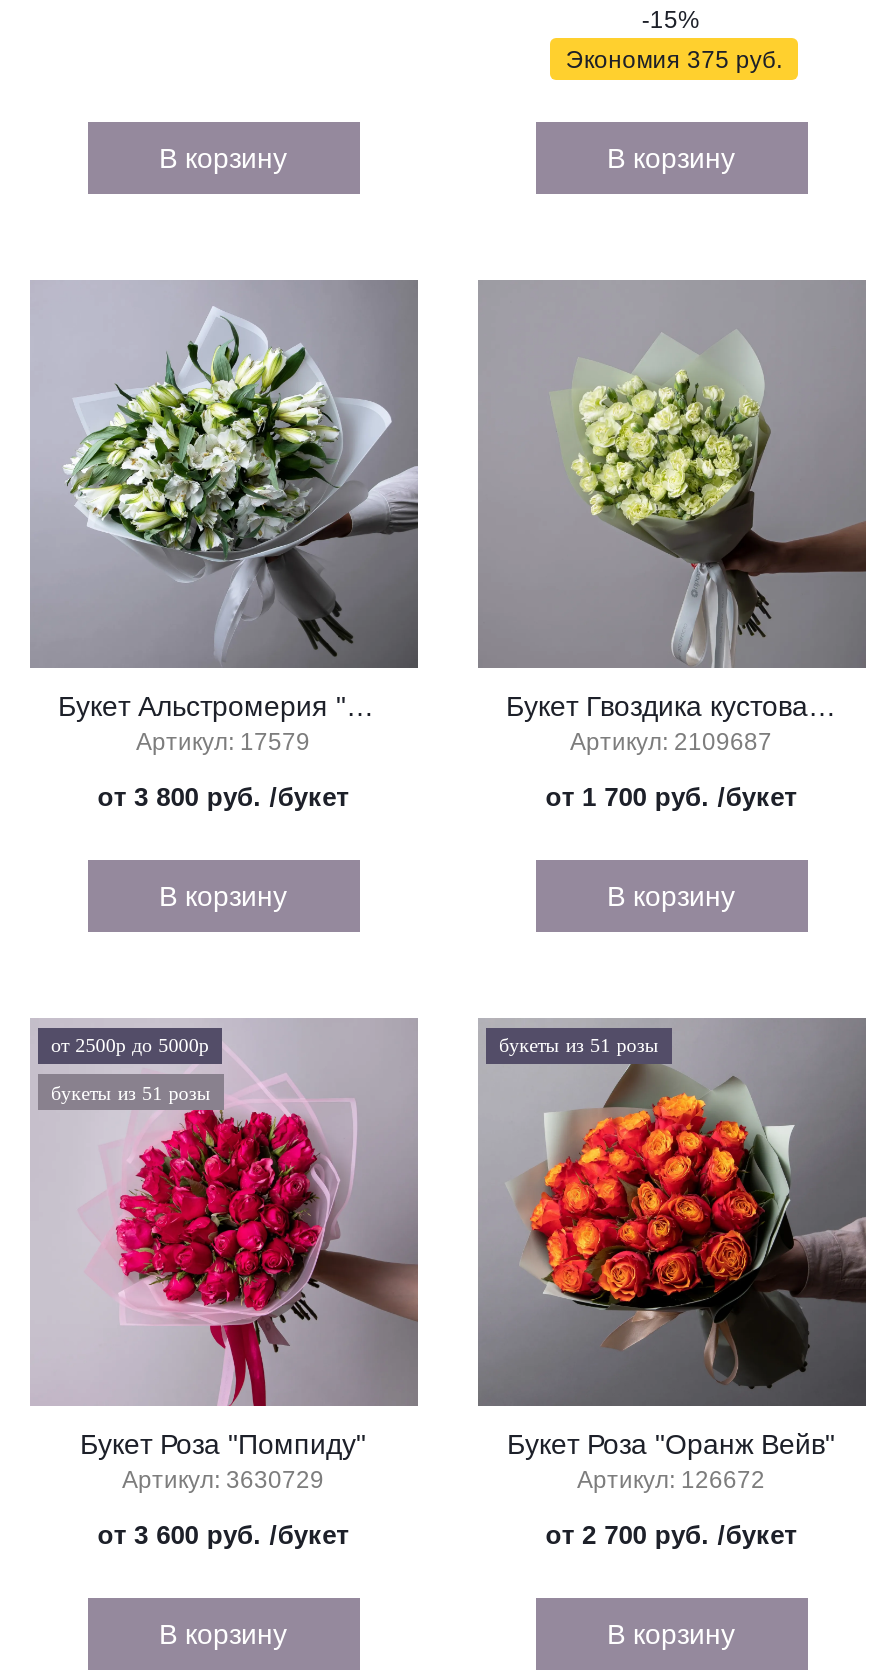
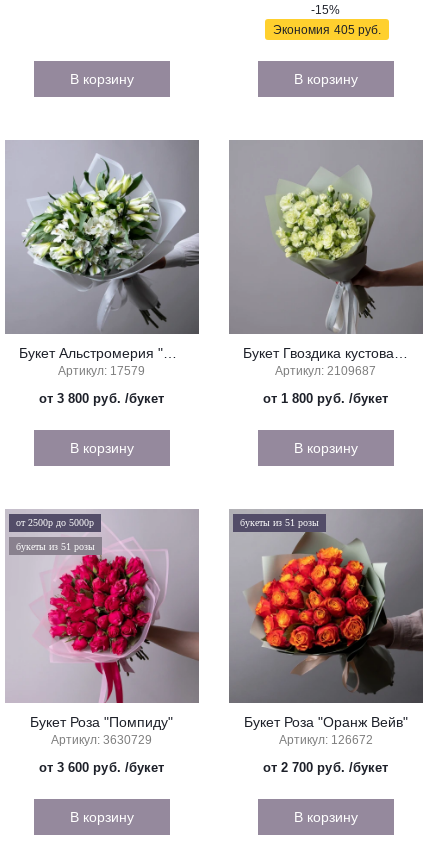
[566,46,782,74] Экономия 375 руб. -> [273,23,381,37] Экономия 405 руб.
[546,782,796,812] от 1 700 руб. /букет -> [263,391,388,406] от 1 800 руб. /букет

